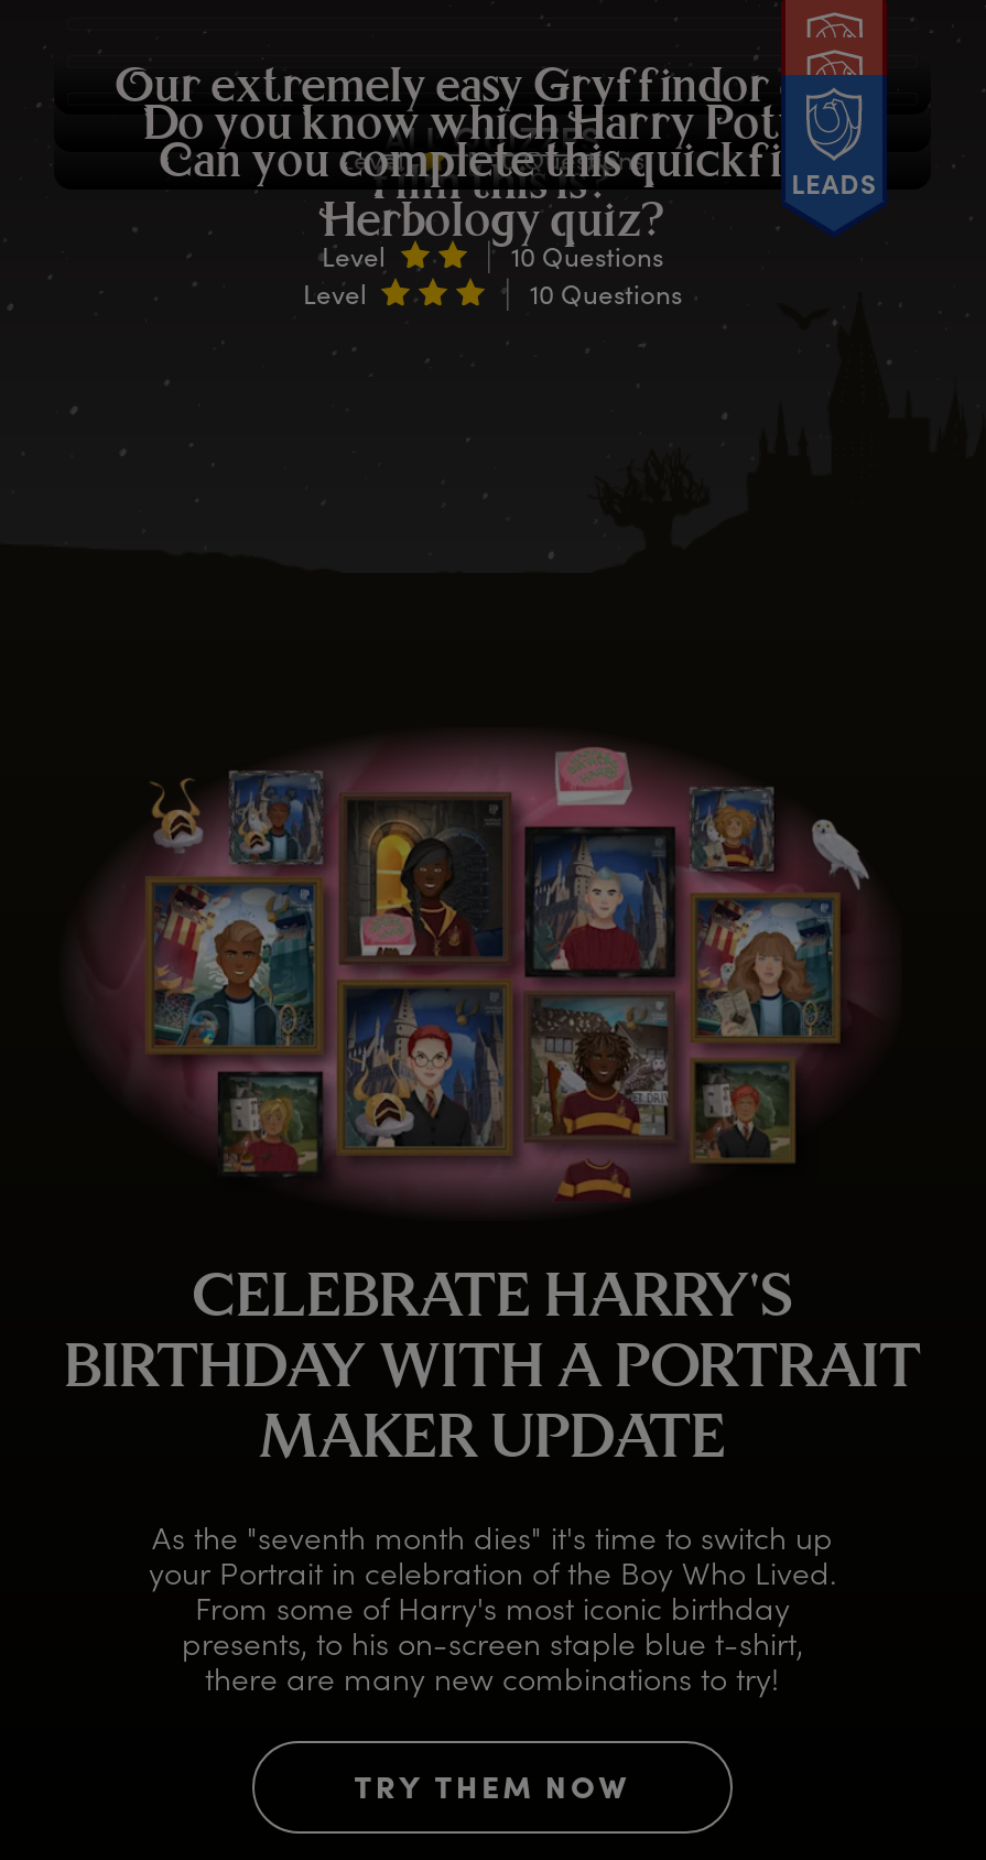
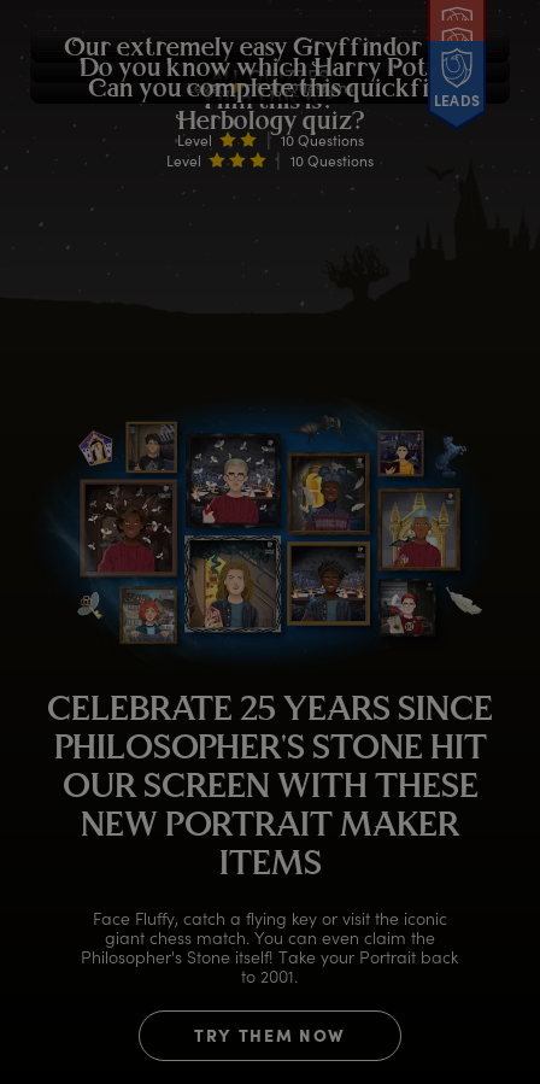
[69,732,896,1148] [image] -> [46,408,485,664] [image]
[64,1270,921,1473] CELEBRATE HARRY'S | BIRTHDAY WITH A PORTRAIT | MAKER UPDATE -> [47,695,493,883] CELEBRATE 25 YEARS SINCE | PHILOSOPHER'S STONE HIT | OUR SCREEN WITH THESE | NEW PORTRAIT MAKER | ITEMS
[149,1517,836,1700] As the "seventh month dies" it's time to switch up | your Portrait in celebration of the Boy Who Lived. | From some of Harry's most iconic birthday | presents, to his on-screen staple blue t-shirt, | there are many new combinations to try! -> [81,907,459,988] Face Fluffy, catch a flying key or visit the iconic | giant chess match. You can even claim the | Philosopher's Stone itself! Take your Portrait back | to 2001.

